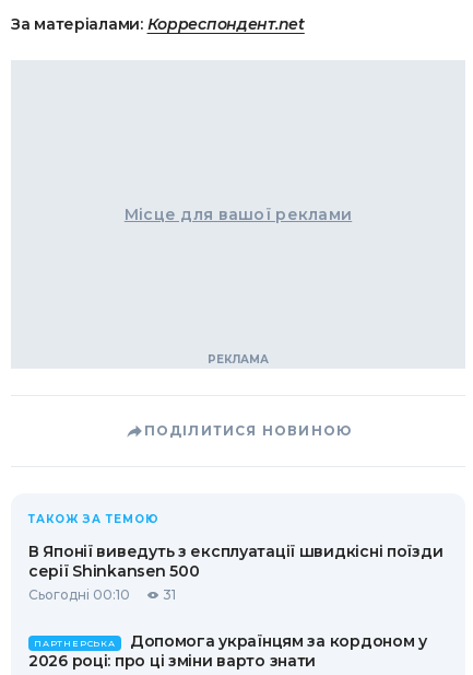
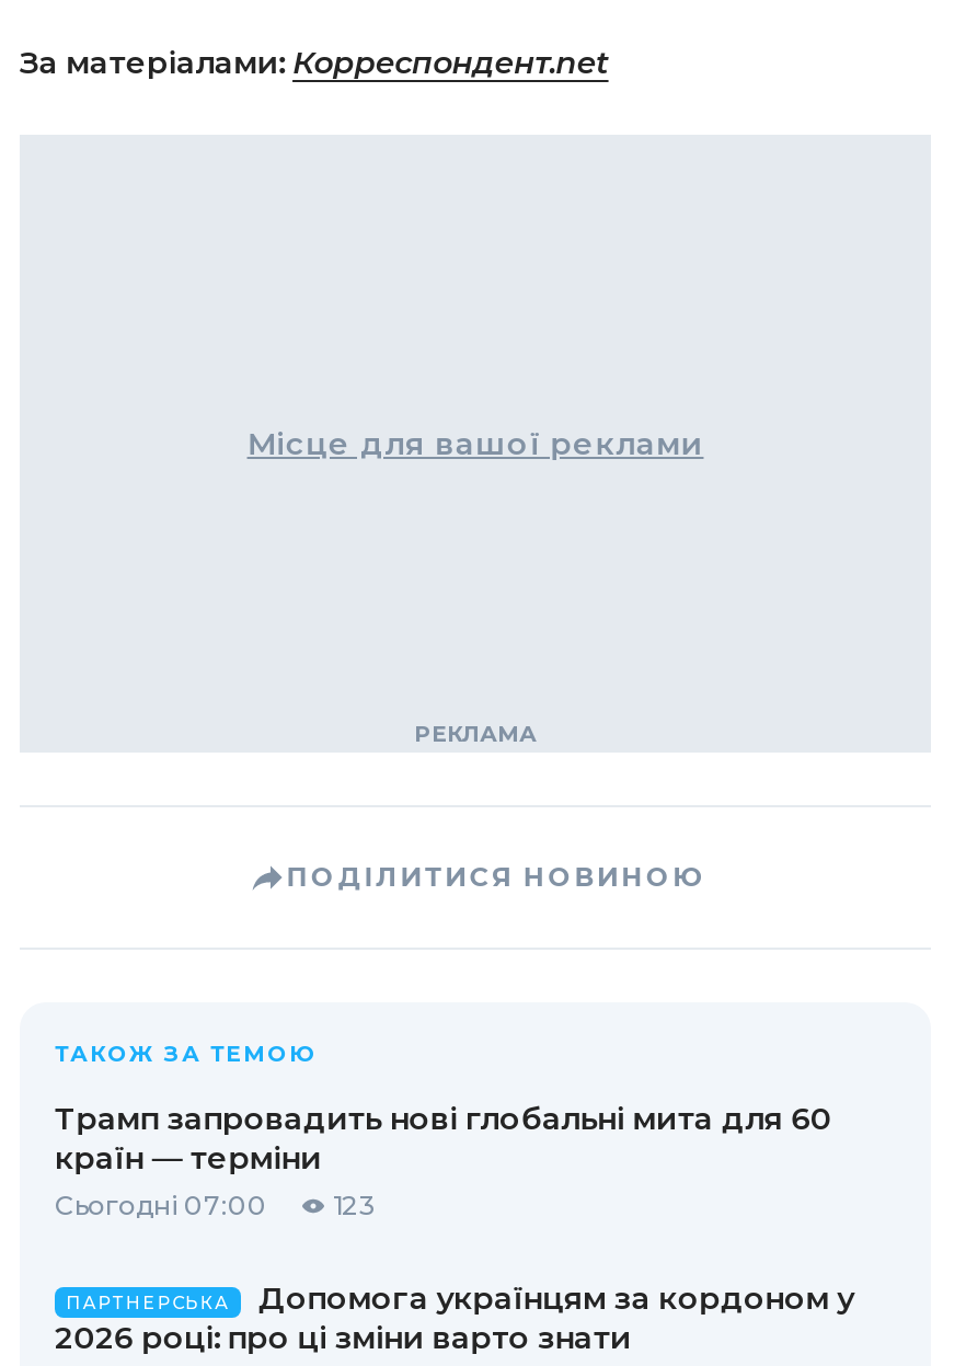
[28,541,443,603] В Японії виведуть з експлуатації швидкісні поїзди | серії Shinkansen 500 | Сьогодні 00:10 | 31 -> [55,1098,832,1221] Трамп запровадить нові глобальні мита для 60 | країн — терміни | Сьогодні 07:00 | 123

